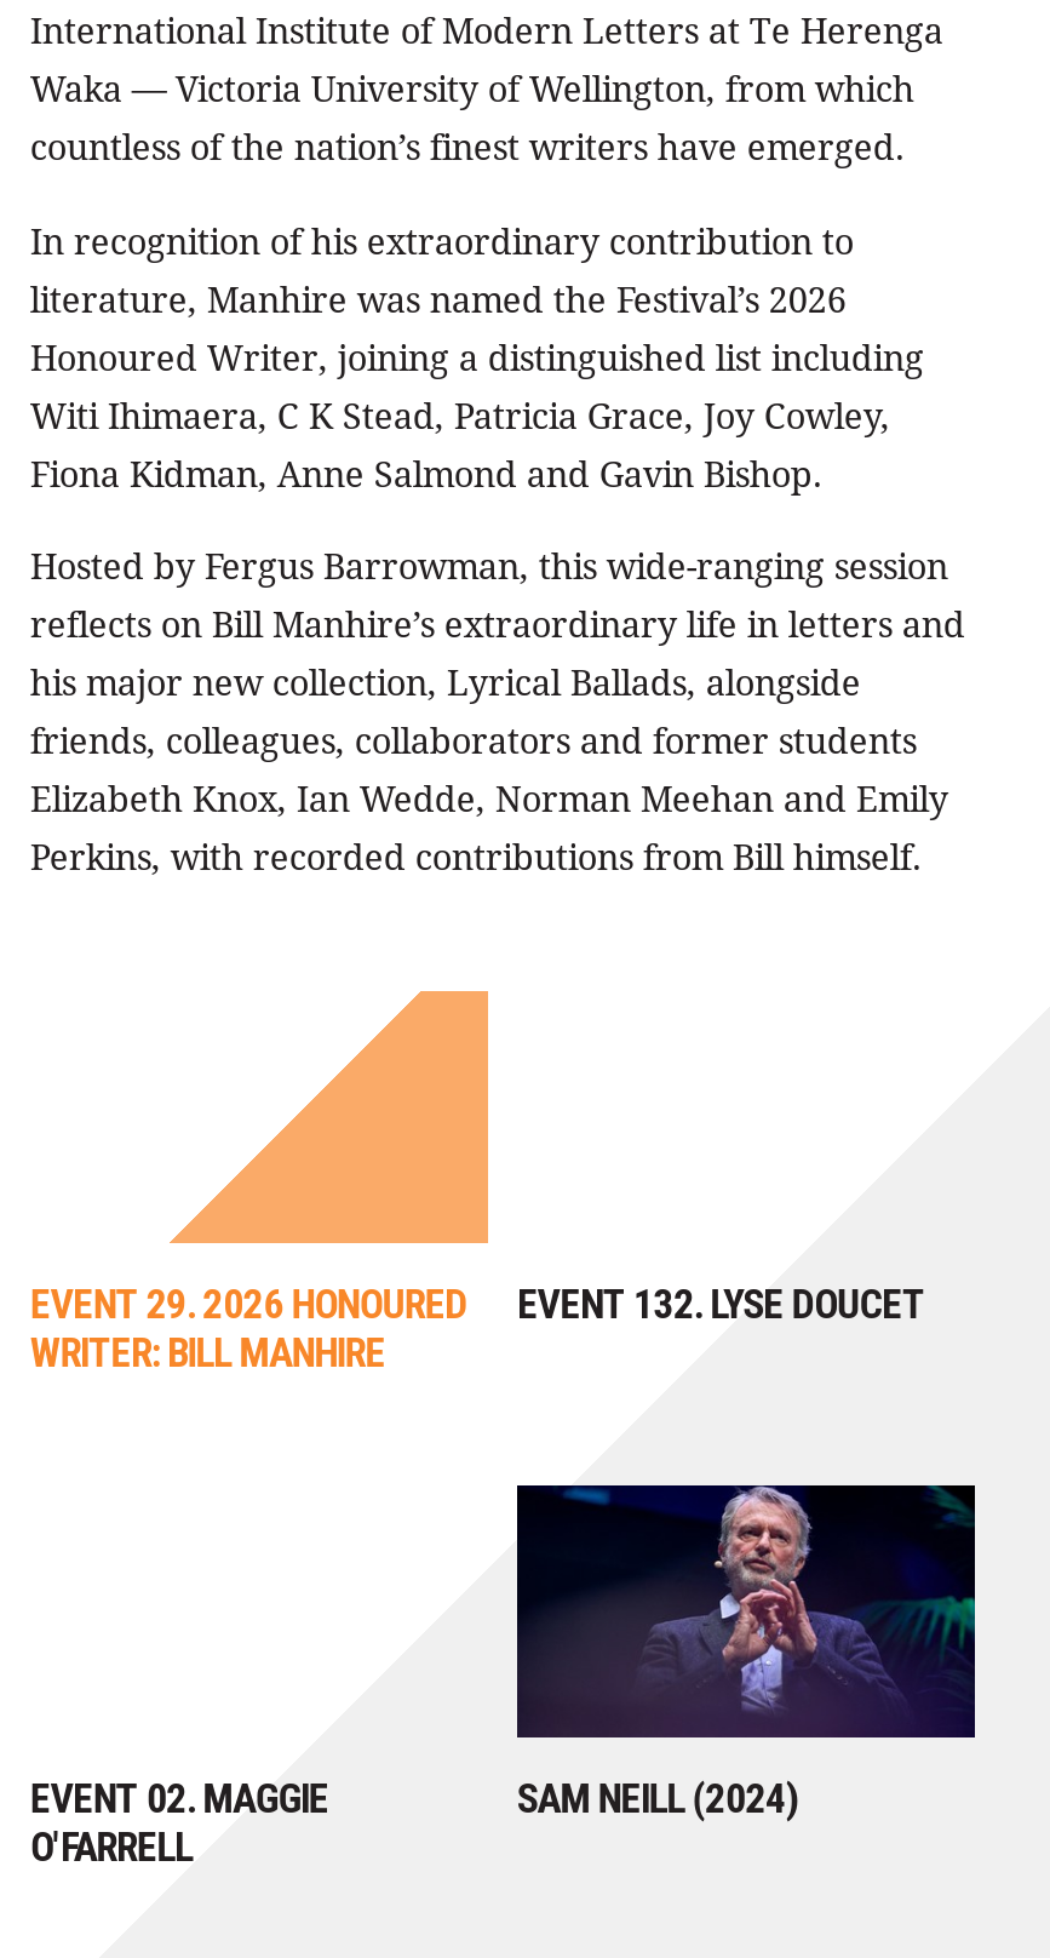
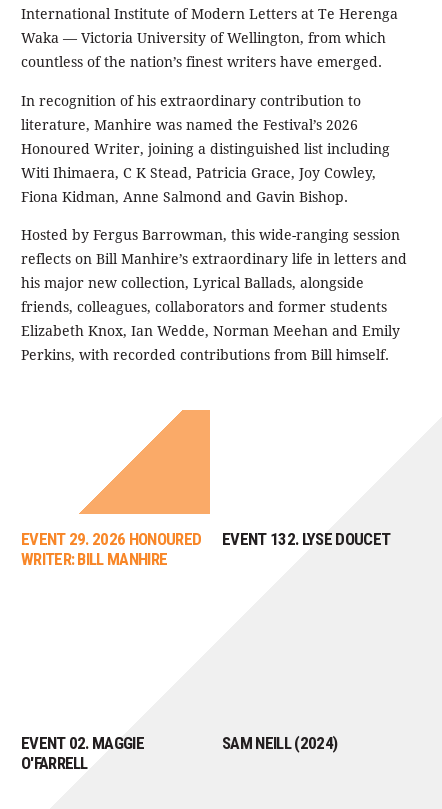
[515,1483,977,1740] [image] -> none

